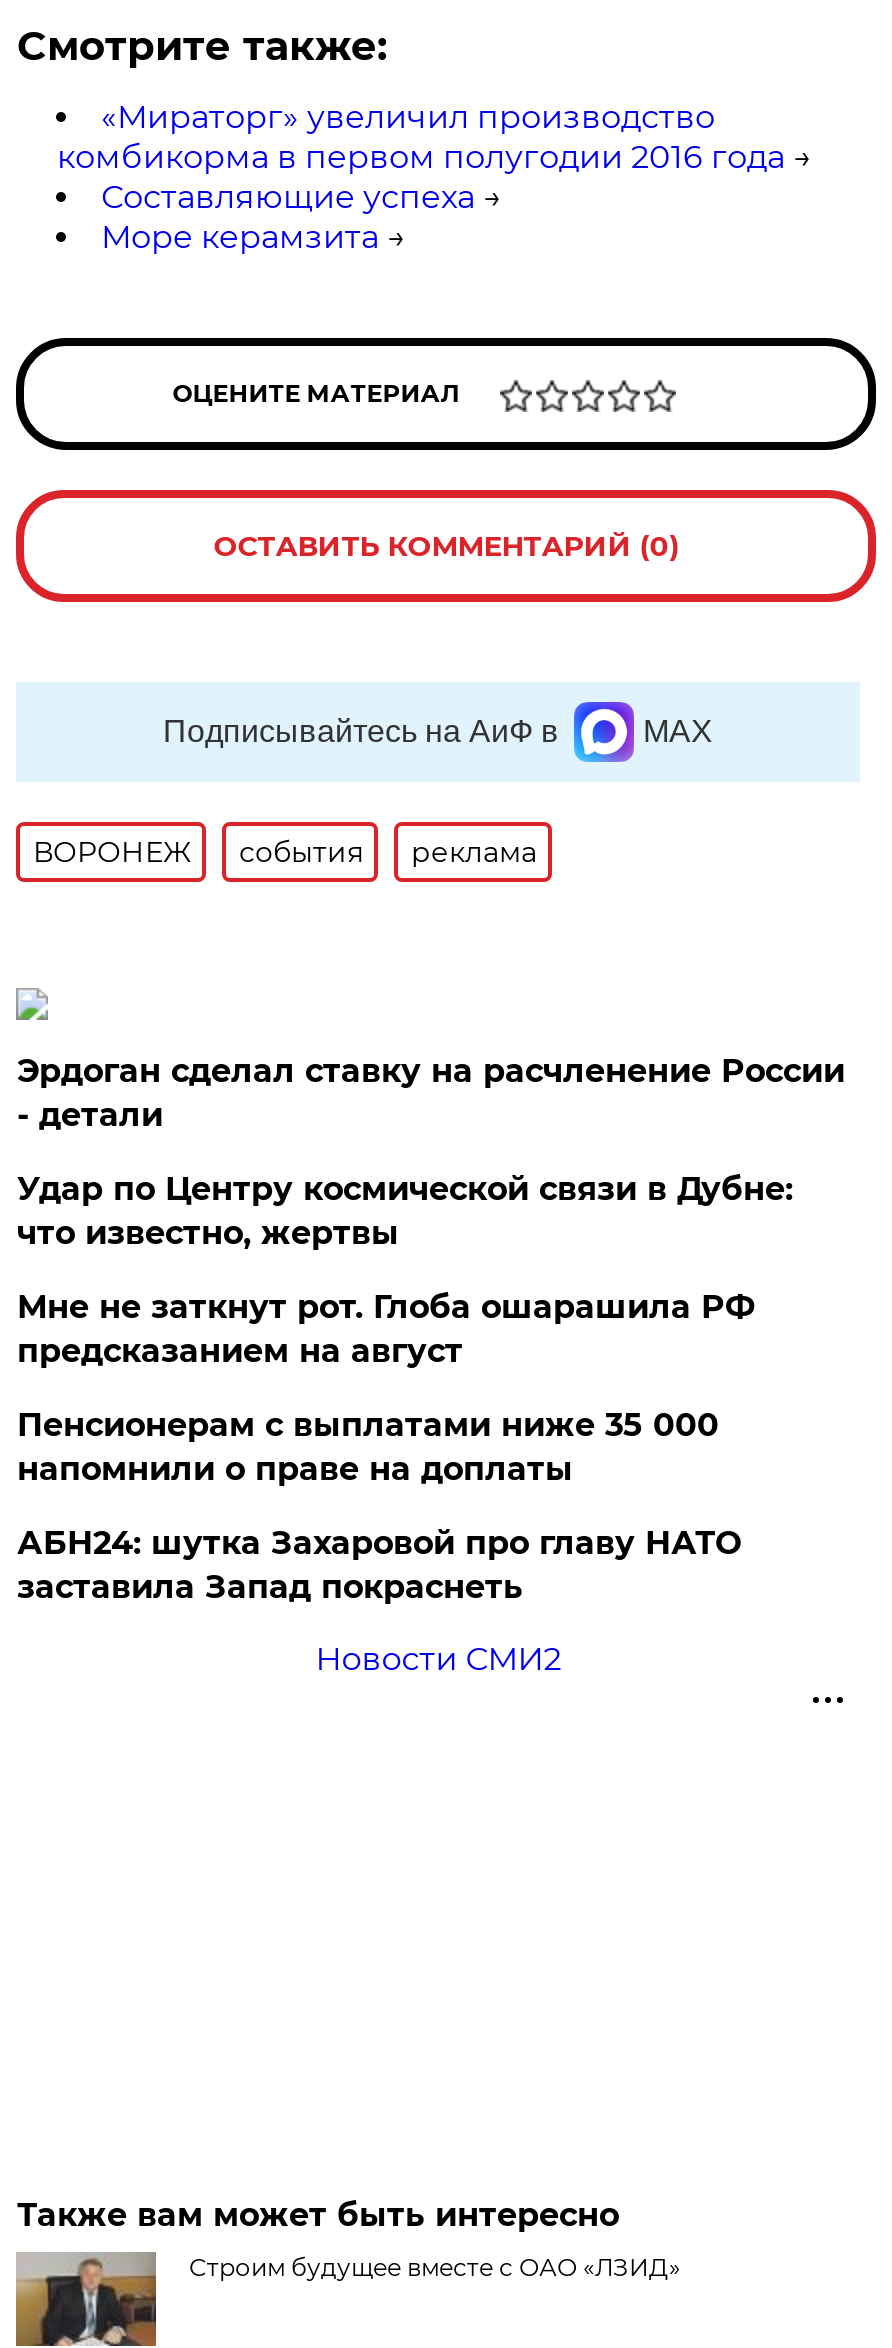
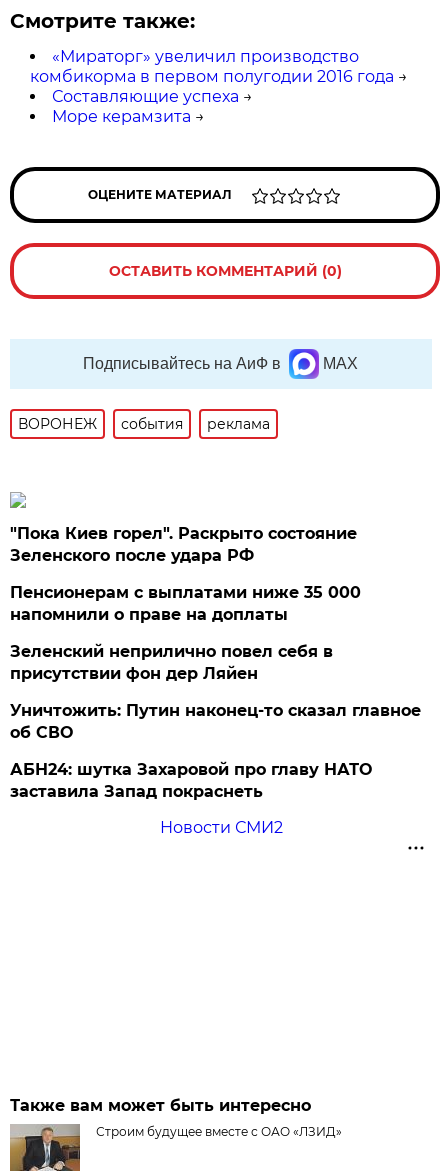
[17,1052,845,1370] Эрдоган сделал ставку на расчленение России | - детали | Удар по Центру космической связи в Дубне: | что известно, жертвы | Мне не заткнут рот. Глоба ошарашила РФ | предсказанием на август -> [10,524,357,565] "Пока Киев горел". Раскрыто состояние | Зеленского после удара РФ
moved [17,1406,719,1488] -> [10,583,361,624]: Пенсионерам с выплатами ниже 35 000 | напомнили о праве на доплаты
none -> [10,642,421,742] Зеленский неприлично повел cебя в | присутствии фон дер Ляйен | Уничтожить: Путин наконец-то сказал главное | об СВО

